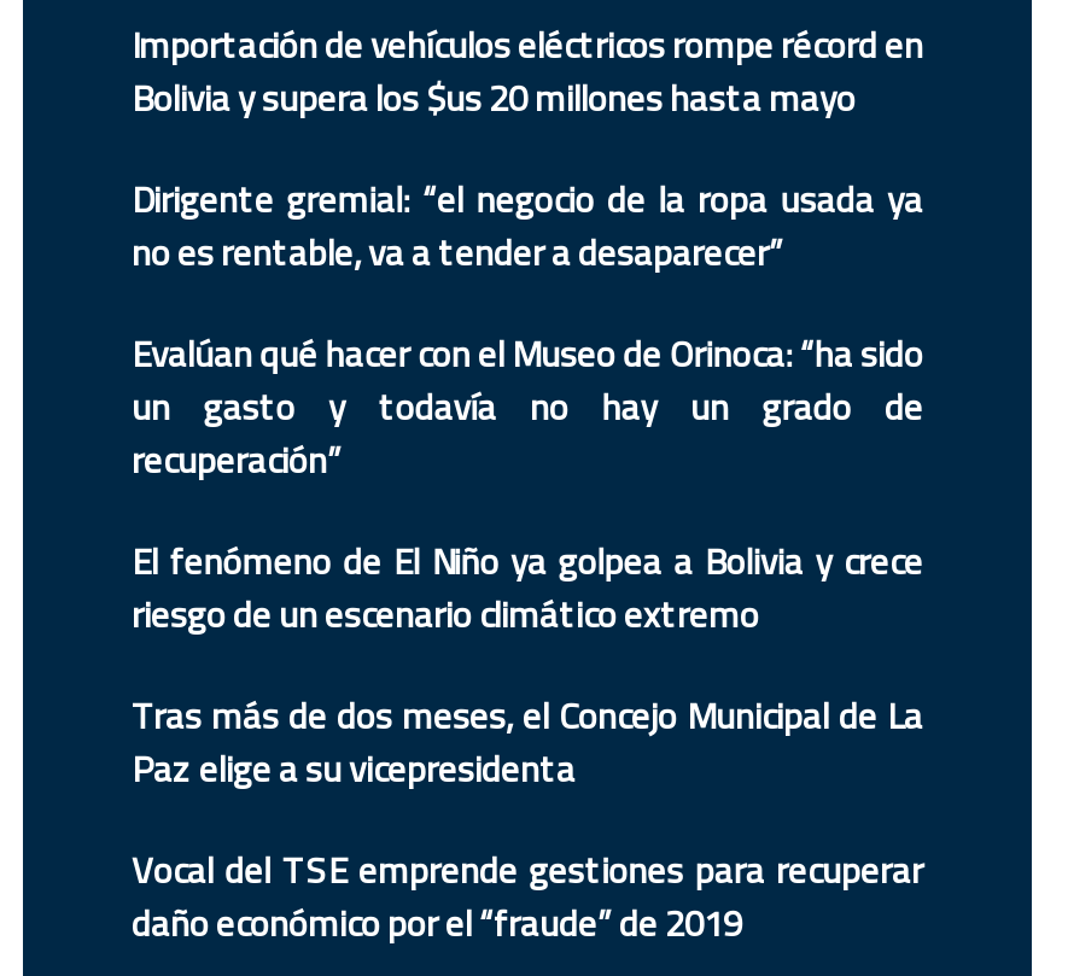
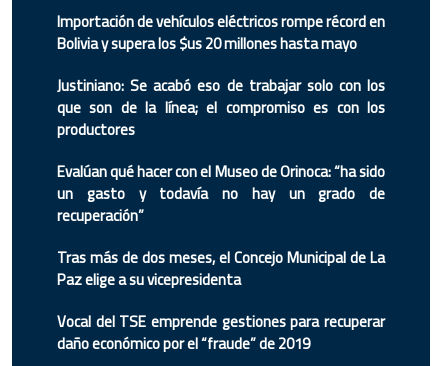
[132,165,923,288] Dirigente gremial: “el negocio de la ropa usada ya | no es rentable, va a tender a desaparecer” -> [57,71,385,144] Justiniano: Se acabó eso de trabajar solo con los | que son de la línea; el compromiso es con los | productores
moved [132,319,923,443] -> [57,157,385,208]: Evalúan qué hacer con el Museo de Orinoca: “ha sido | un gasto y todavía no hay un grado de
[132,527,923,650] El fenómeno de El Niño ya golpea a Bolivia y crece | riesgo de un escenario climático extremo -> none

